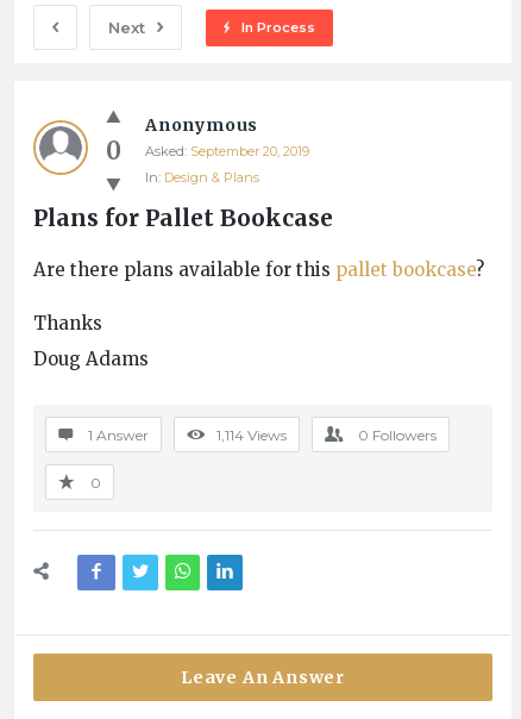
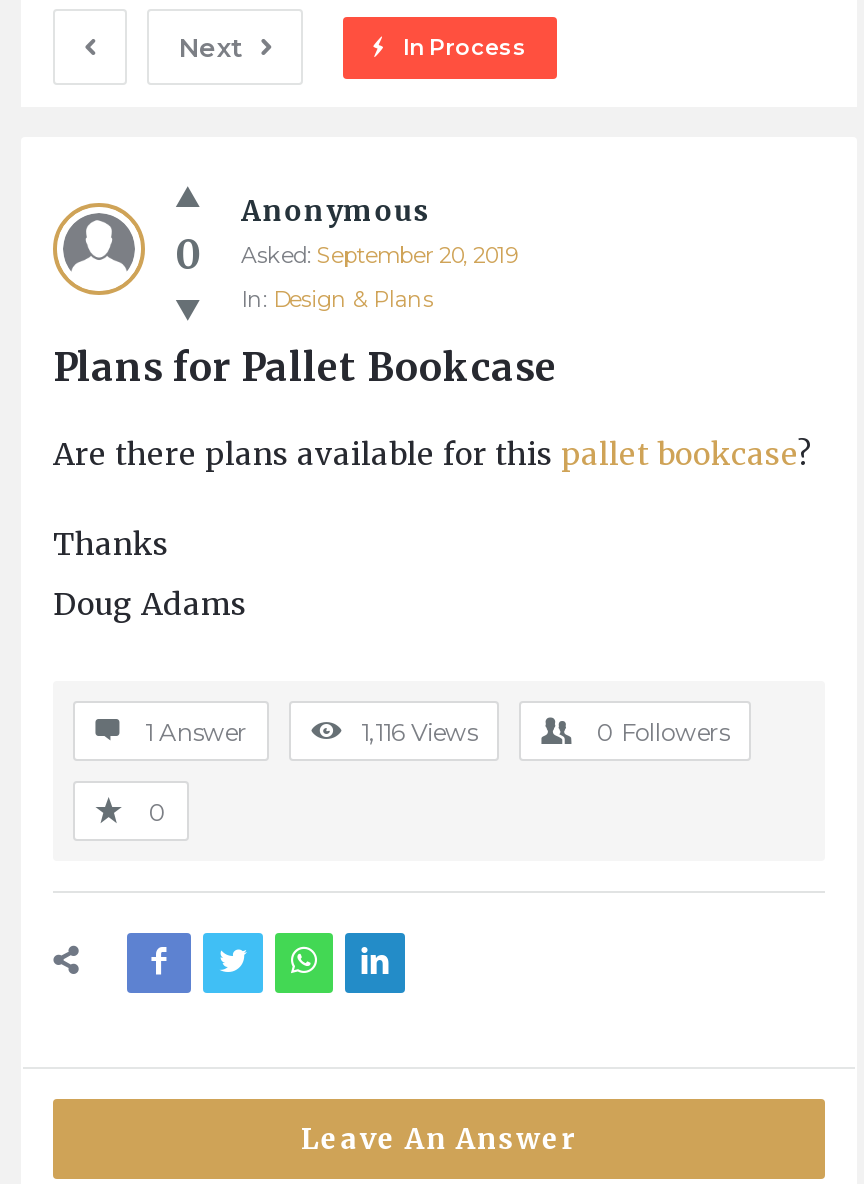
[216,426,287,444] 1,114 Views -> [361,717,477,747] 1,116 Views

